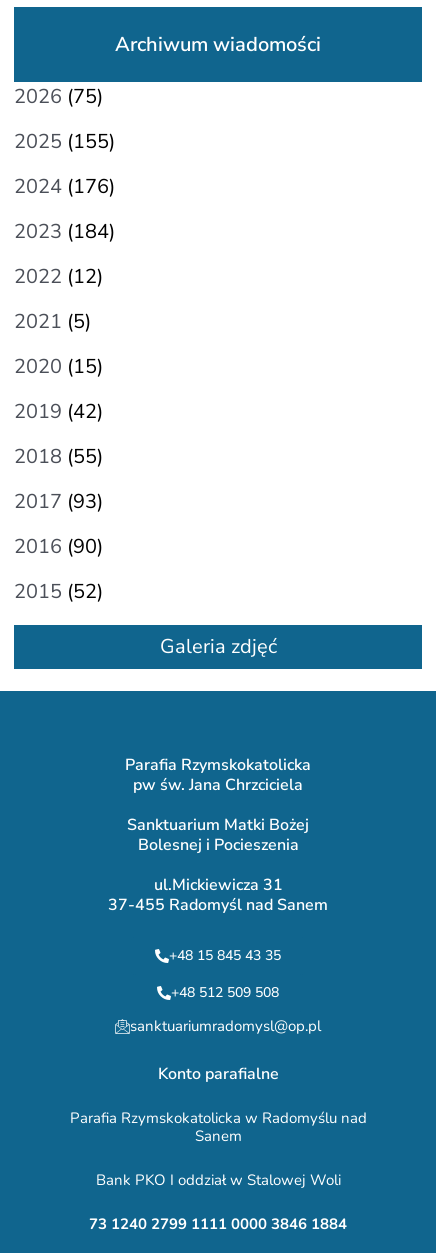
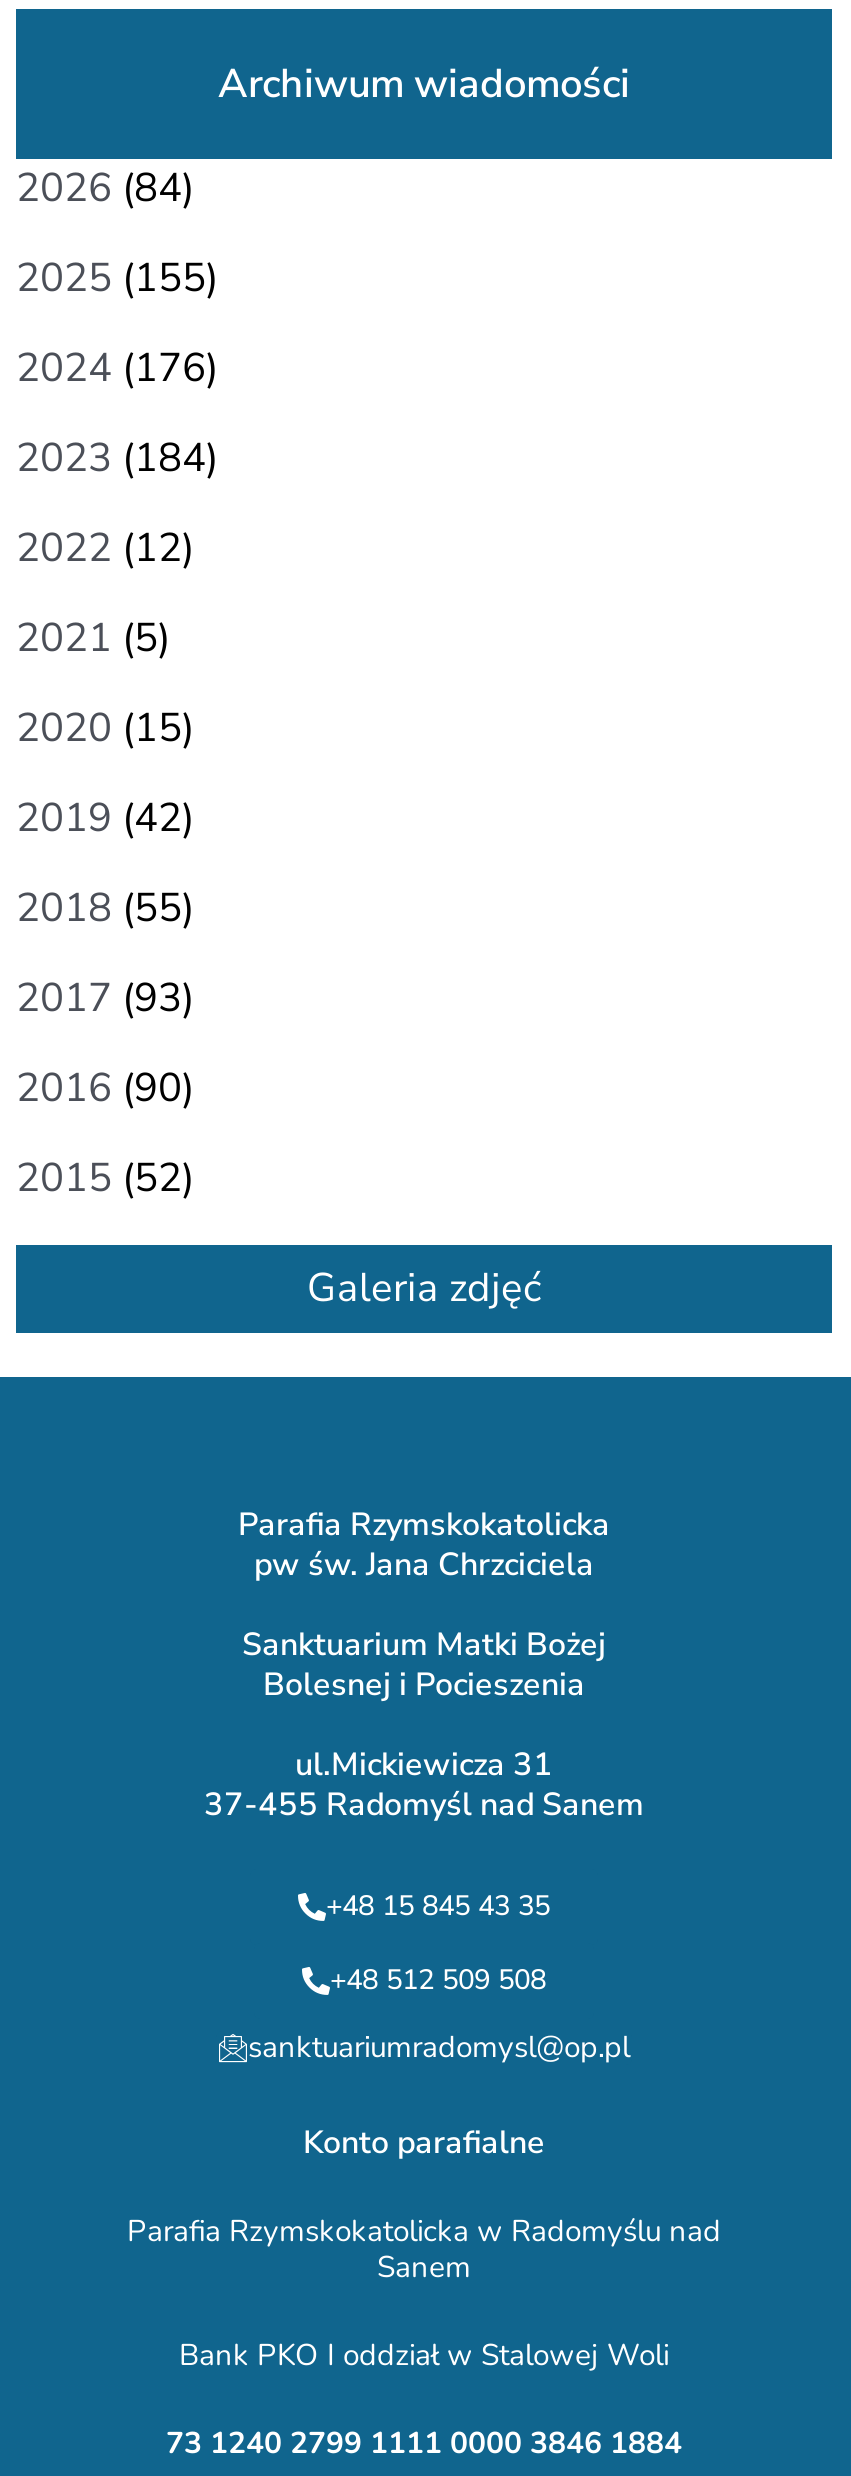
[14,83,103,110] 2026(75) -> [16,160,194,214] 2026(84)

